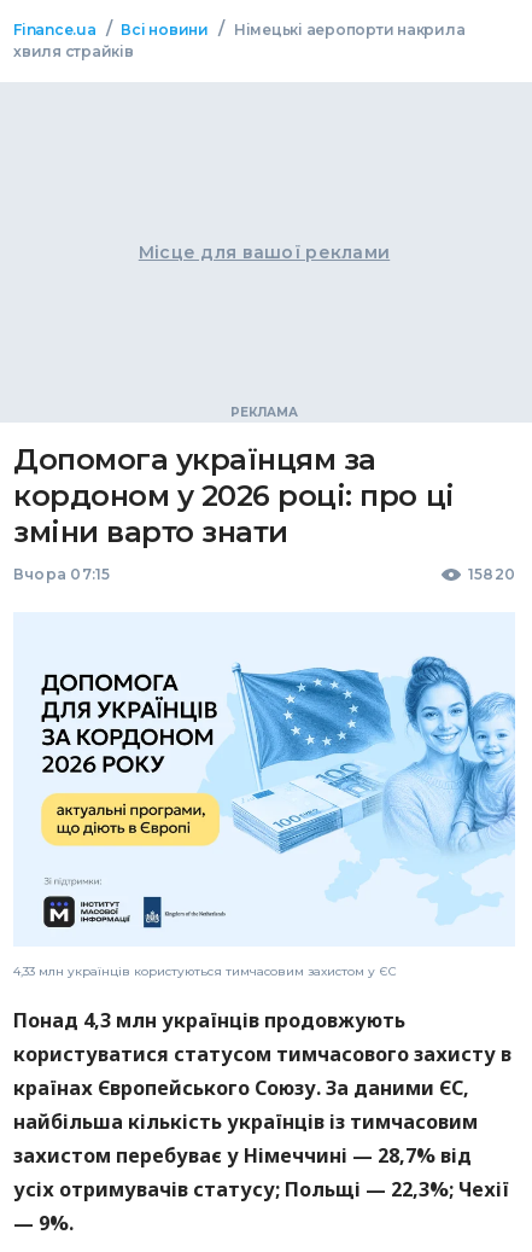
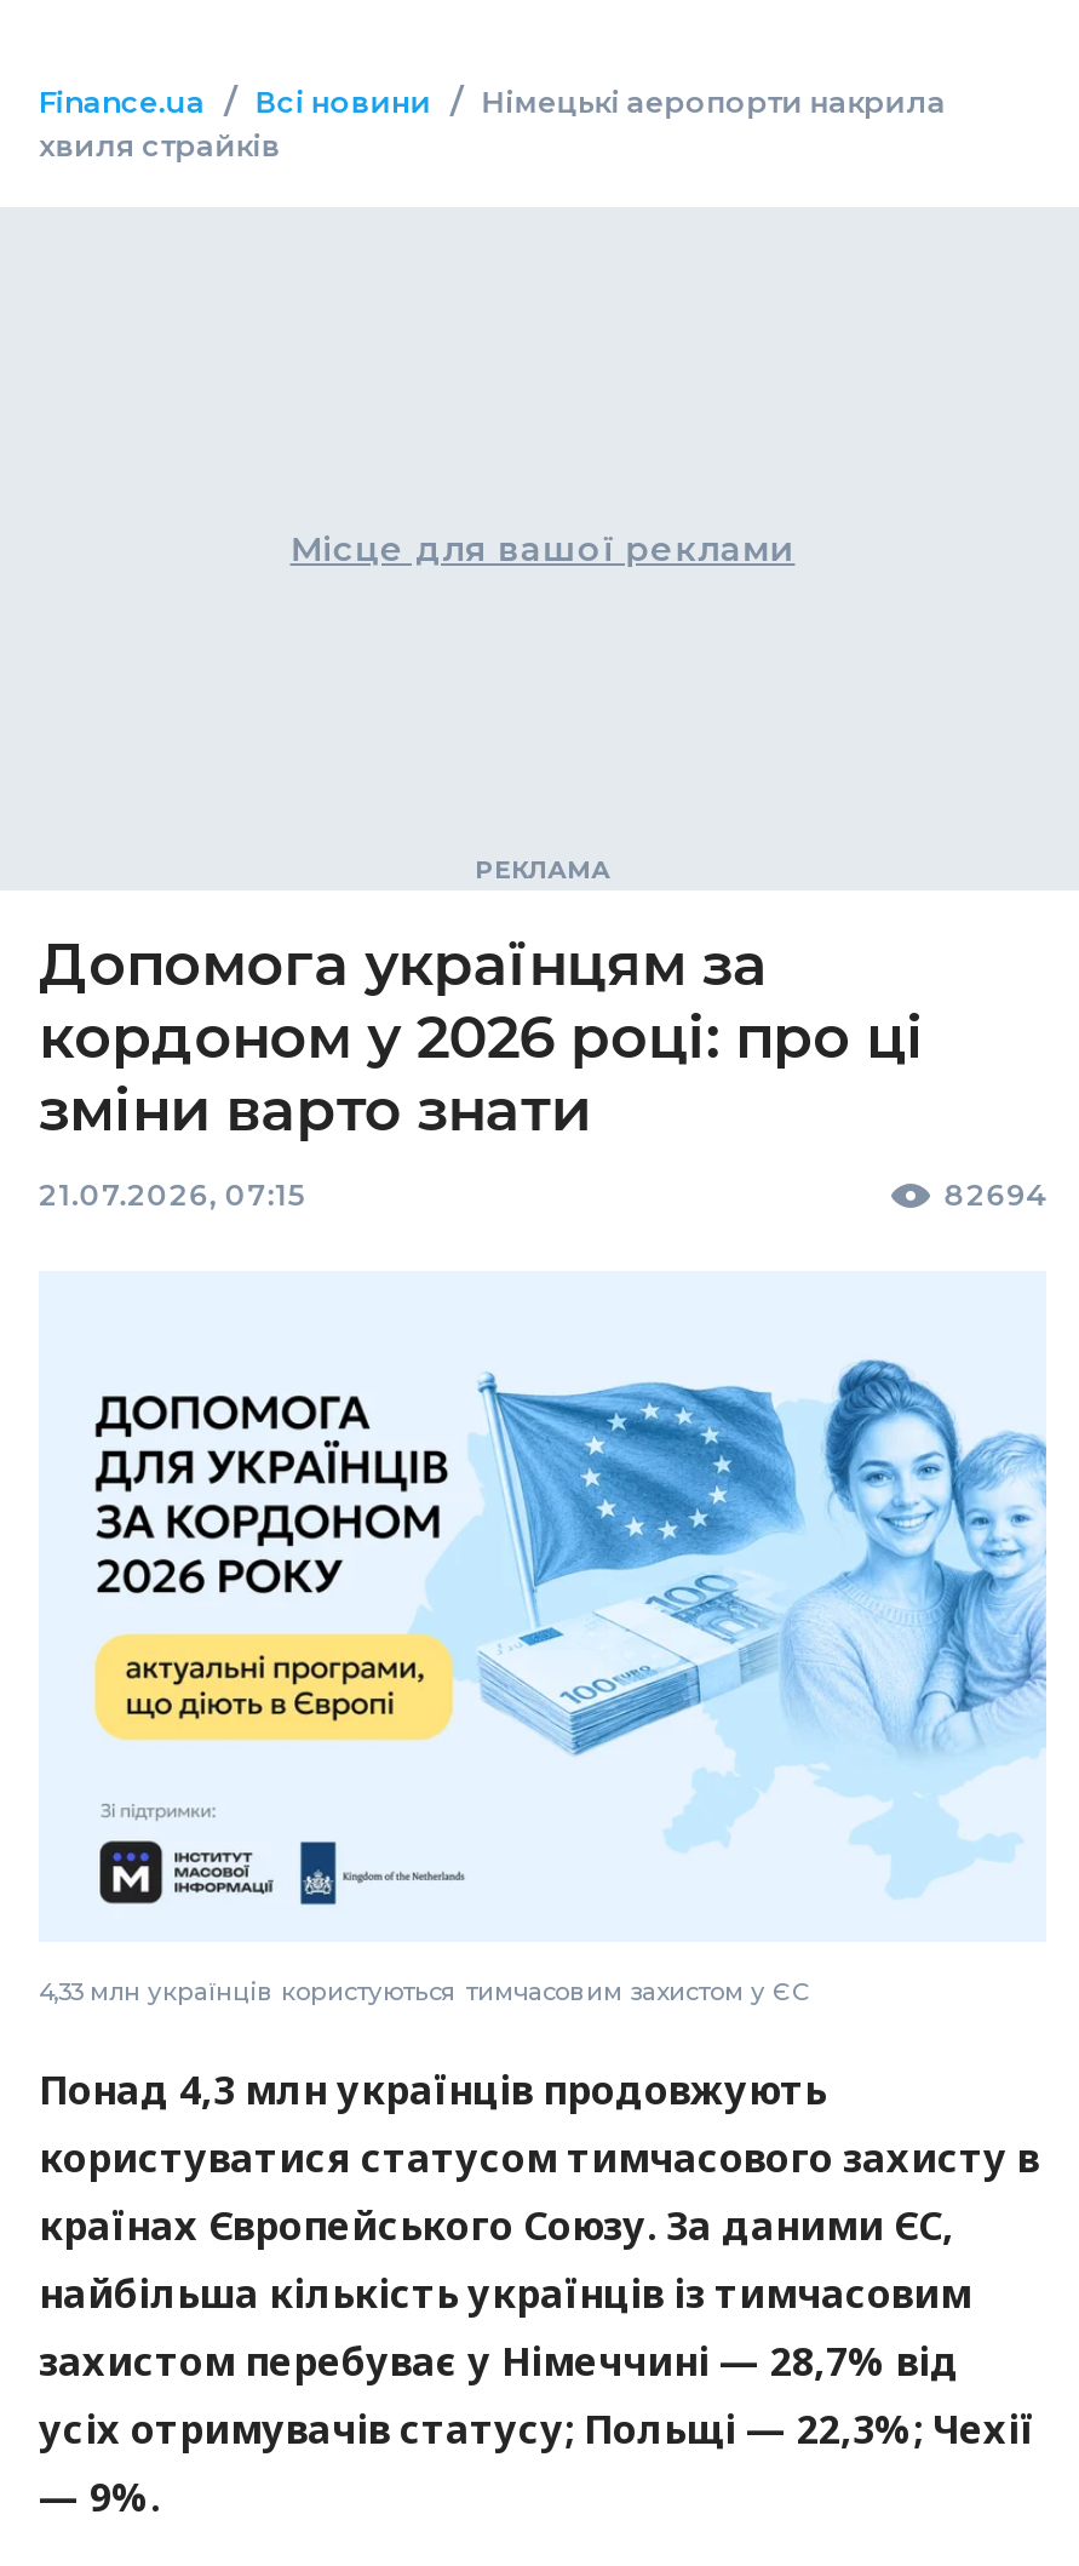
[13,565,515,583] Вчора 07:15 | 15820 -> [39,1176,1046,1213] 21.07.2026, 07:15 | 82694

